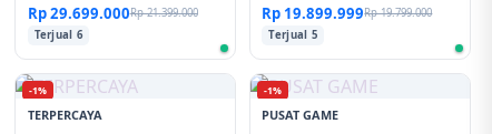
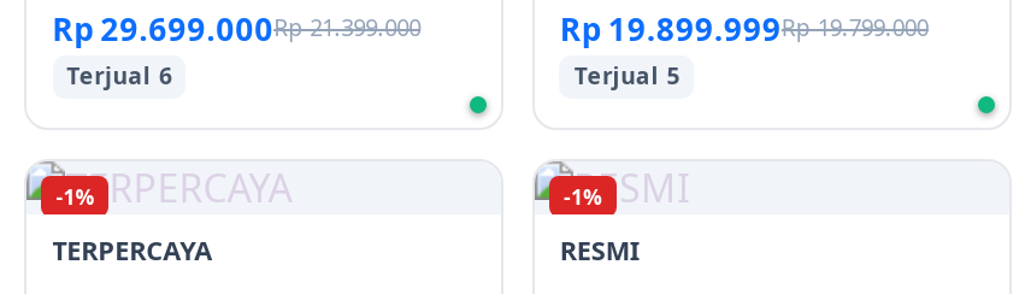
[262,107,339,123] PUSAT GAME -> [560,232,639,268] RESMI

